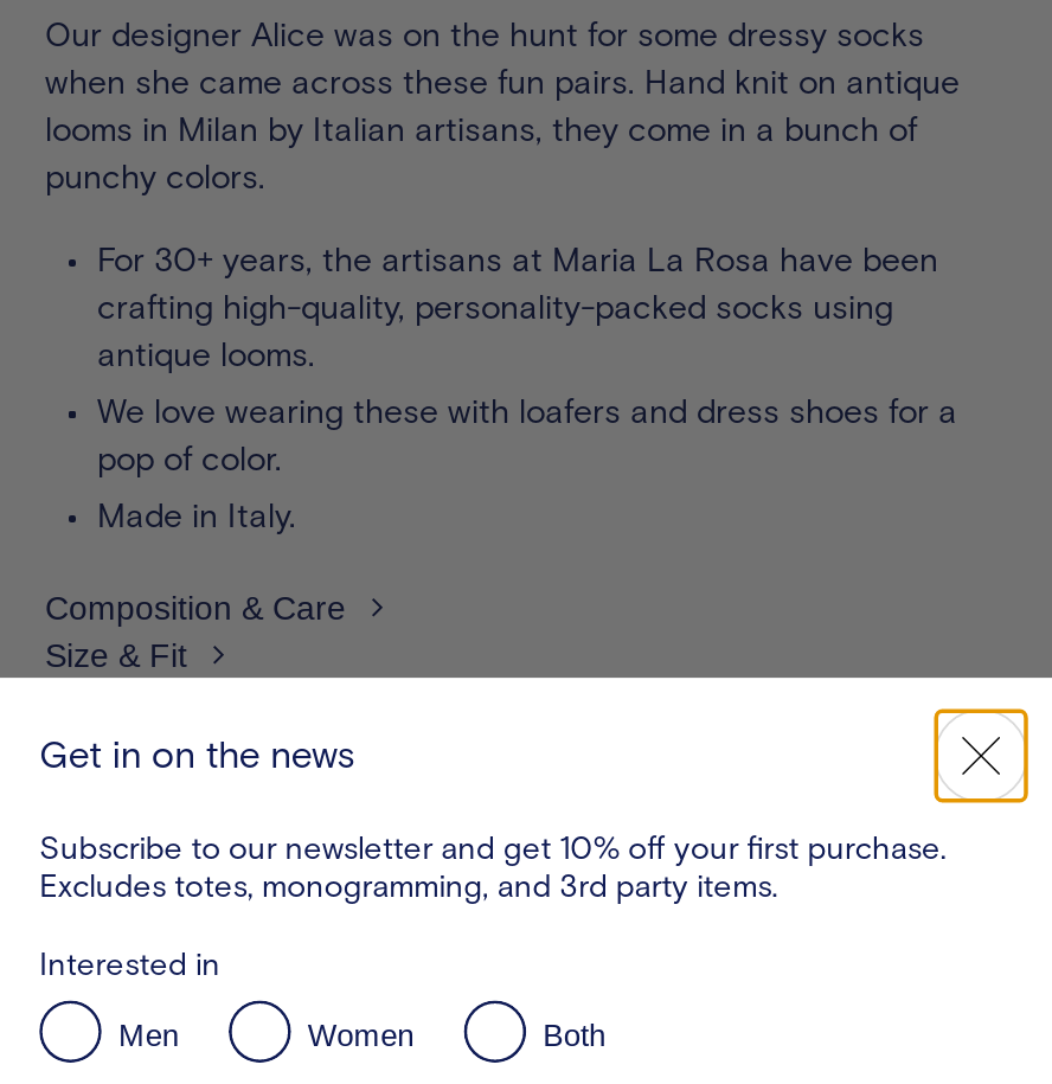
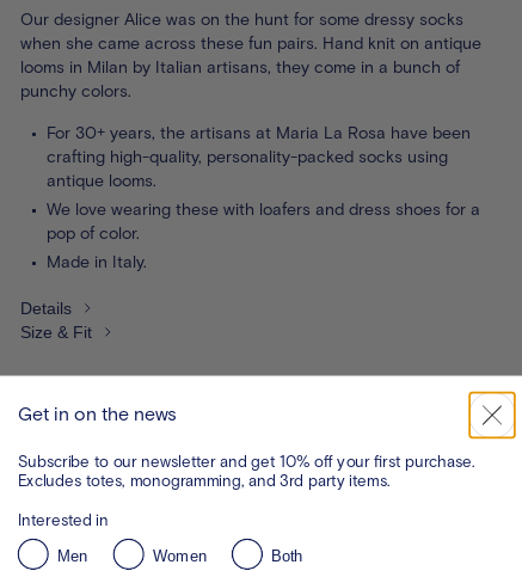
[45,590,346,627] Composition & Care -> [20,299,72,318] Details

